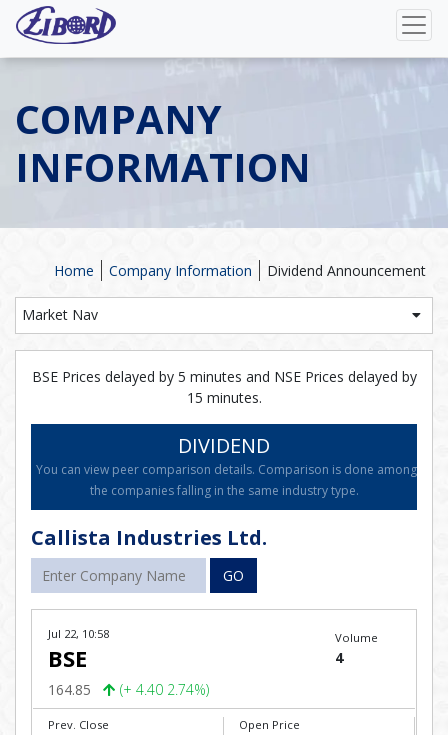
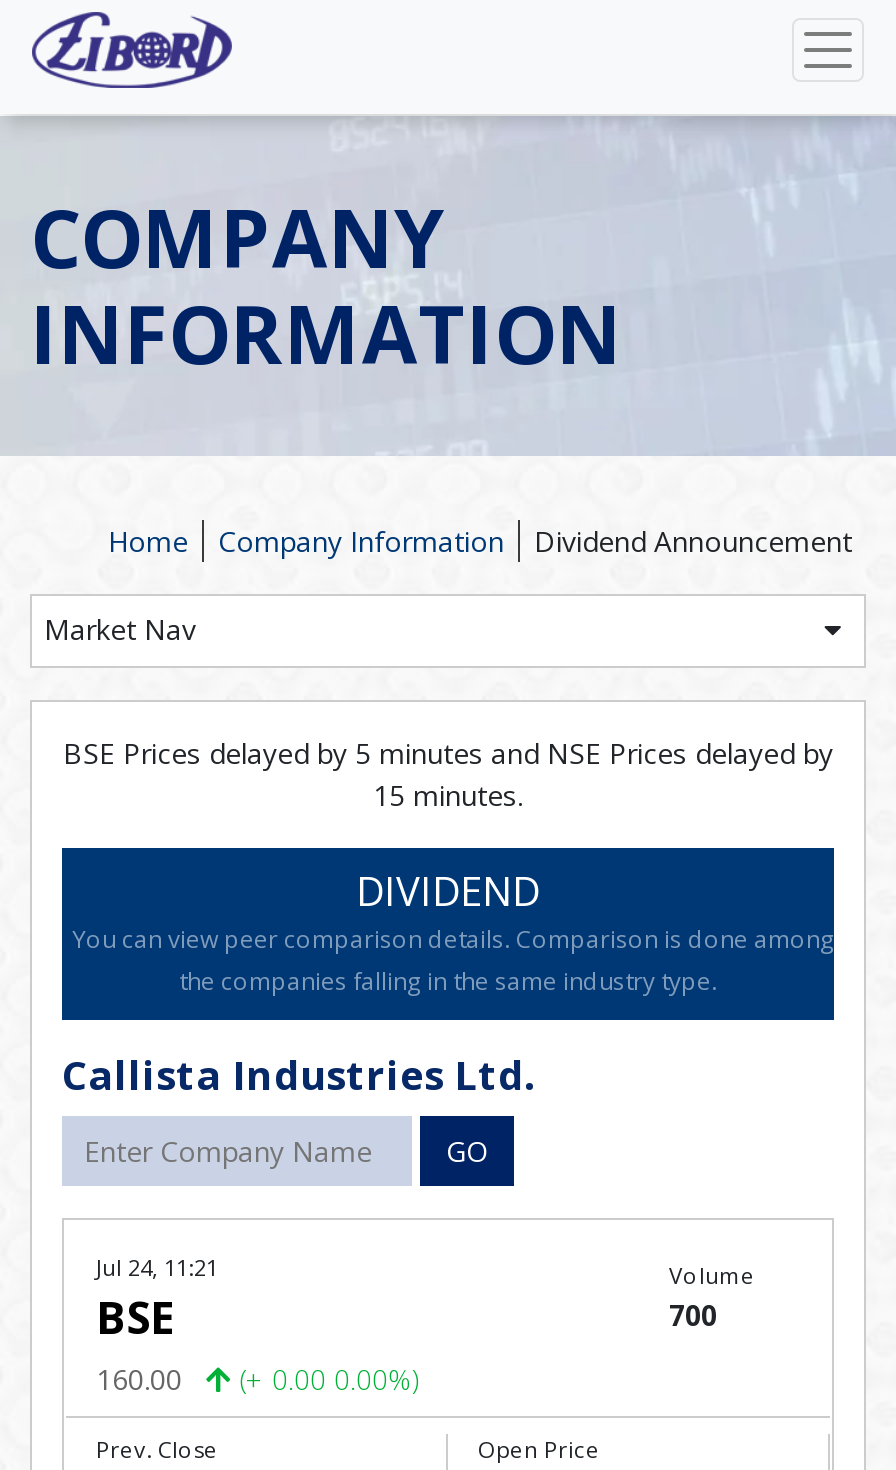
[48,626,109,641] Jul 22, 10:58 -> [96,1252,218,1282] Jul 24, 11:21
[334,648,342,667] 4 -> [669,1296,717,1334] 700
[48,680,91,699] 164.85 -> [96,1360,182,1398] 160.00
[120,680,209,699] (+ 4.40 2.74%) -> [240,1360,418,1398] (+ 0.00 0.00%)

